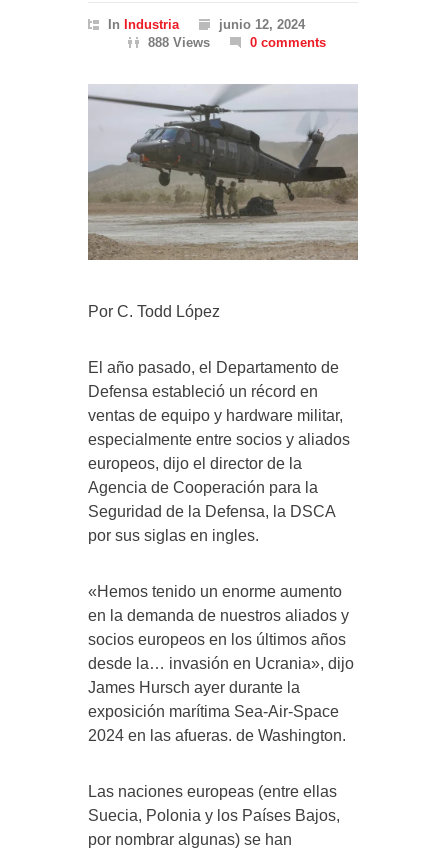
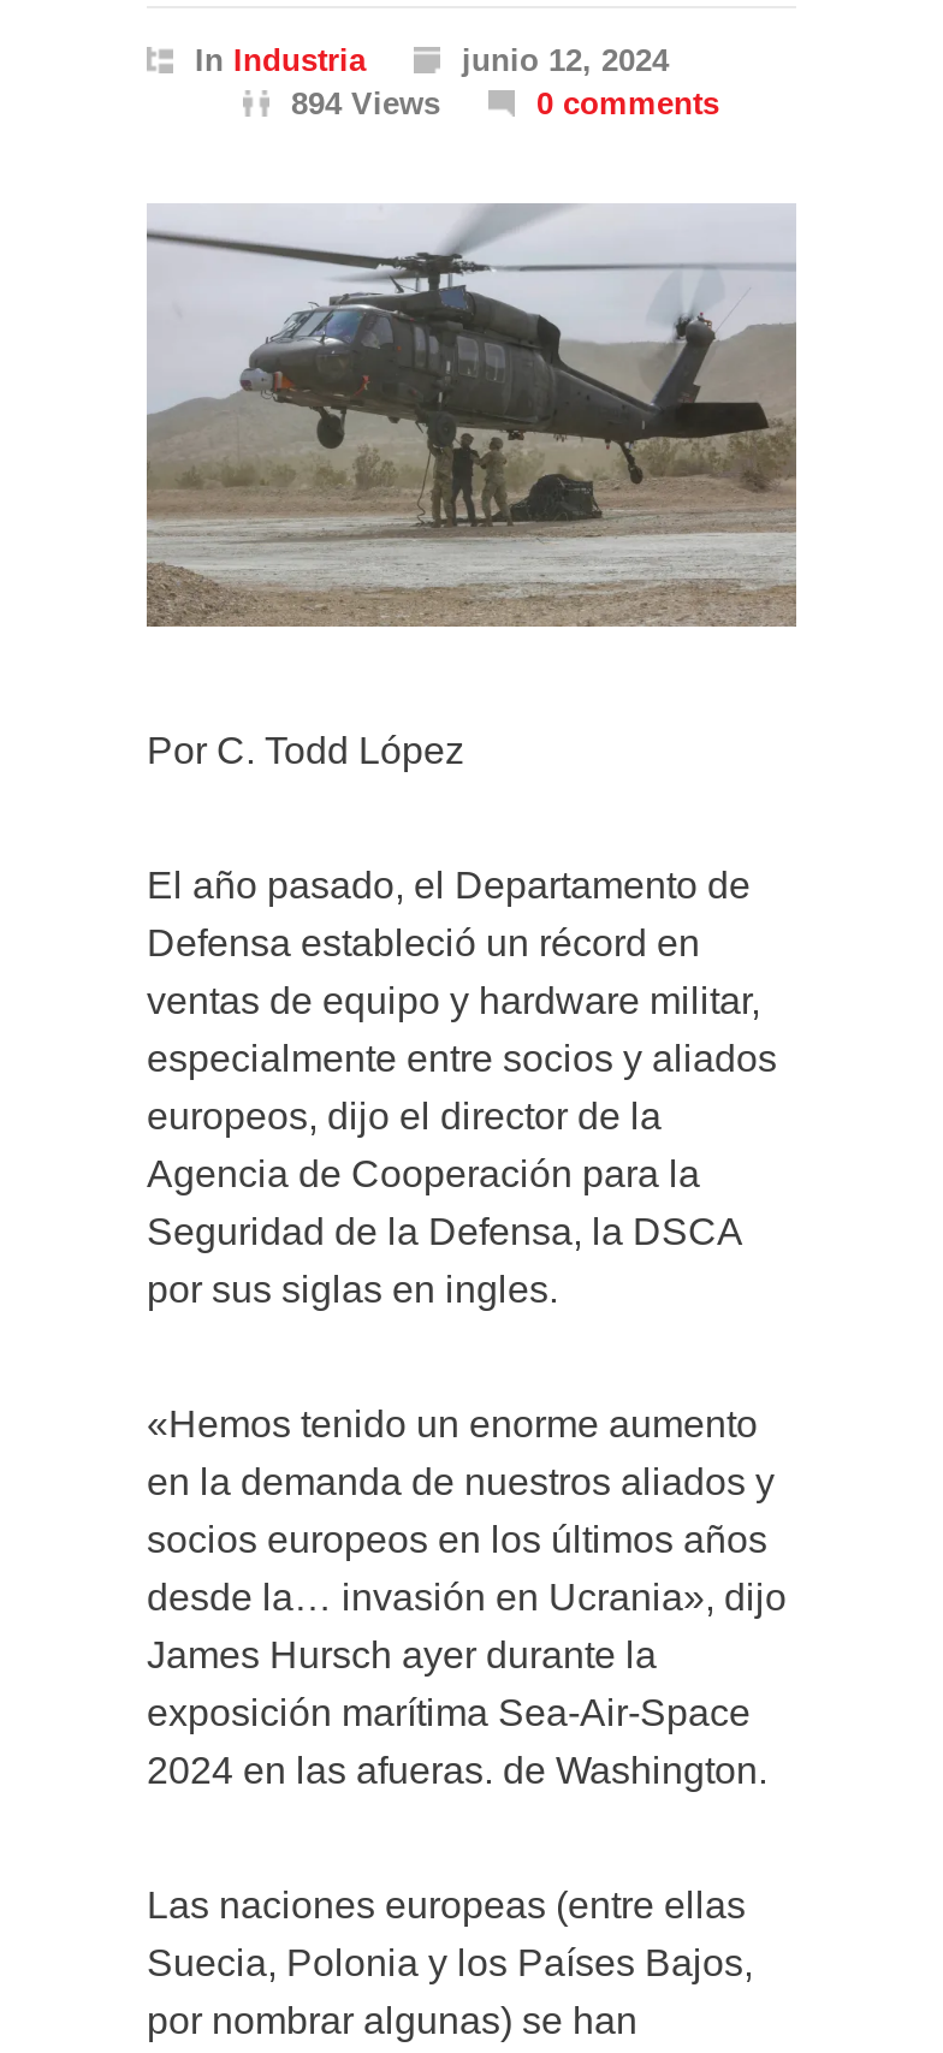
[148,35,210,50] 888 Views -> [291,85,440,121] 894 Views

